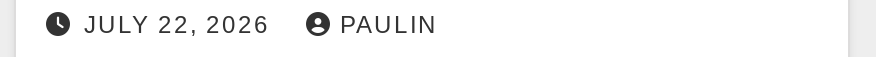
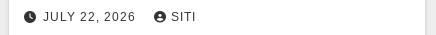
[340,12,438,40] PAULIN -> [171,10,196,24] SITI

